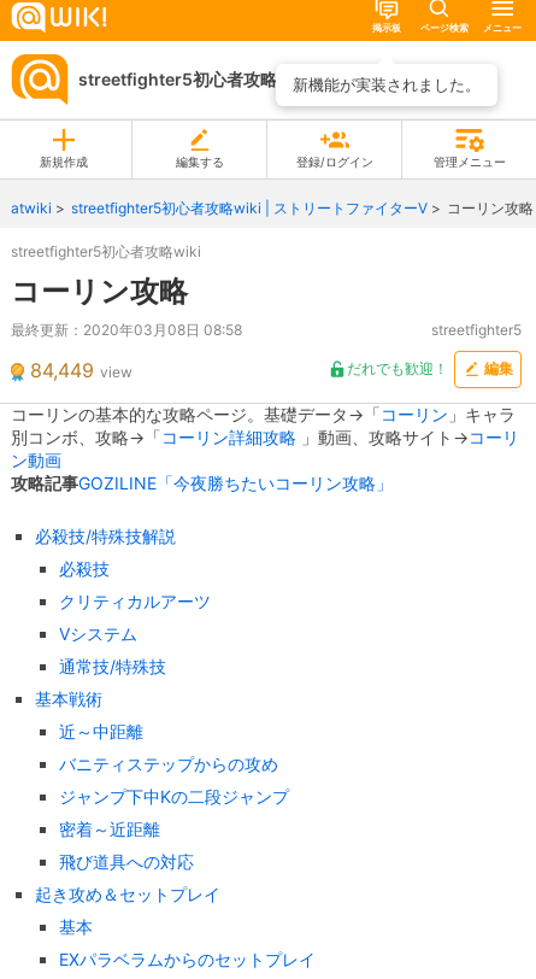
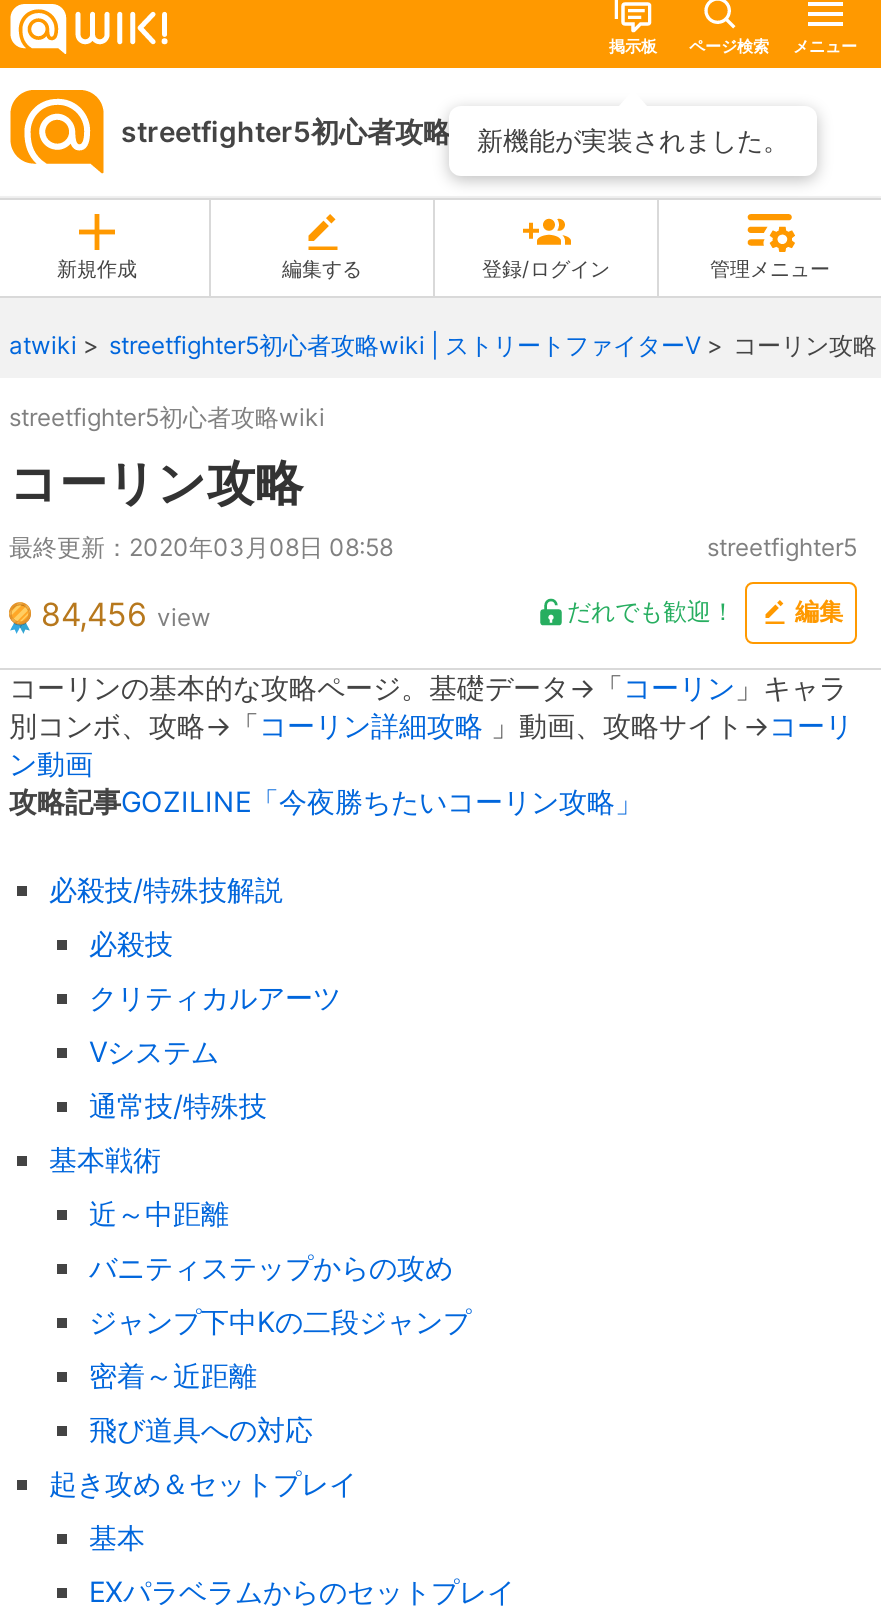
[30,357,132,382] 84,449 view -> [41,593,211,633] 84,456 view

